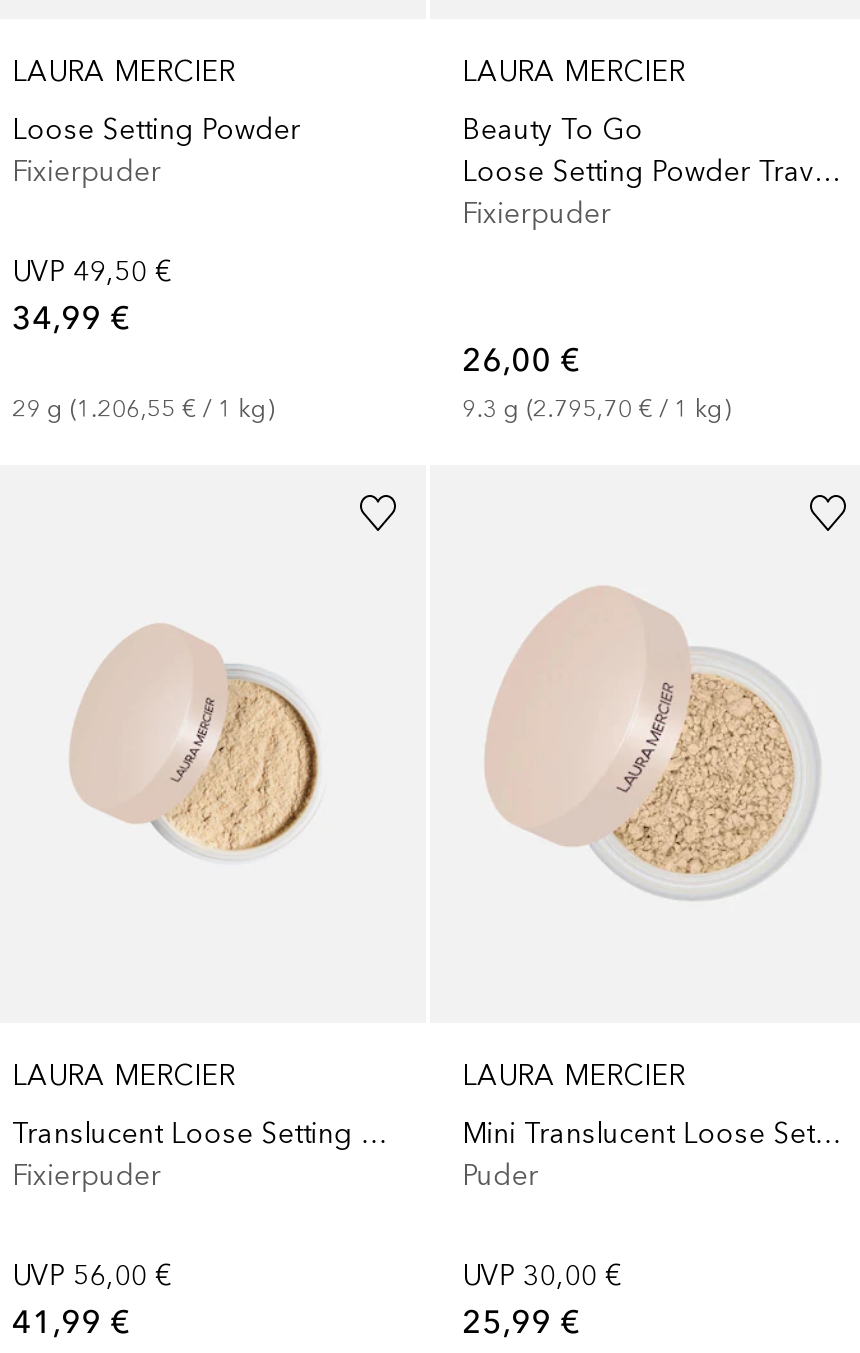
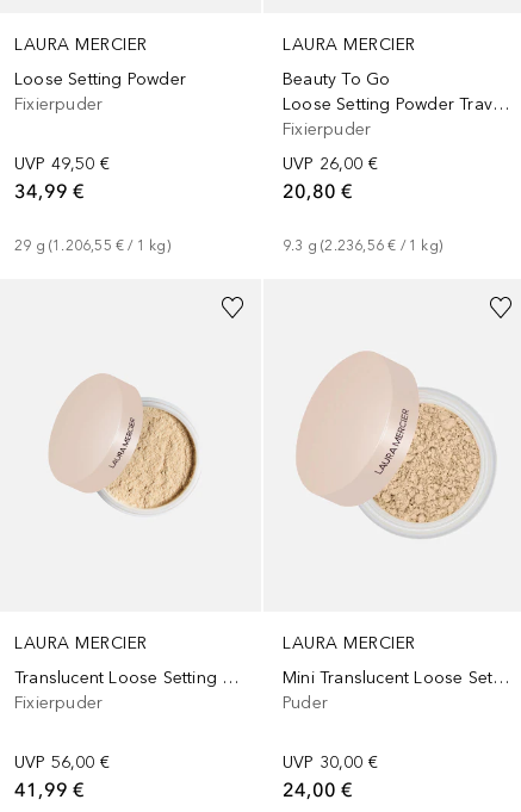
[462,339,730,423] 26,00 € | 9.3 g (2.795,70 €/ 1 kg) -> [283,154,442,254] UVP 26,00 € | 20,80 € | 9.3 g (2.236,56 €/ 1 kg)
[462,1301,581,1341] 25,99 € -> [283,778,353,801] 24,00 €

